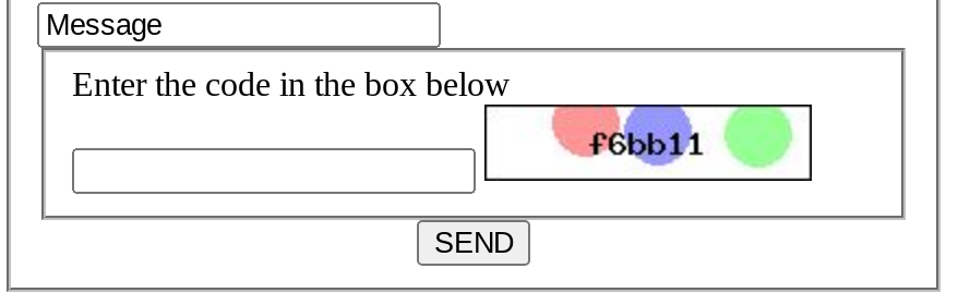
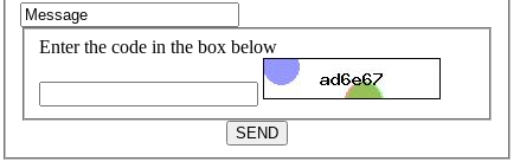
[484,102,797,181] [image] -> [263,57,431,99] [image]

